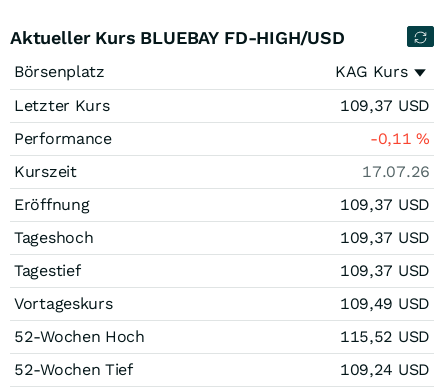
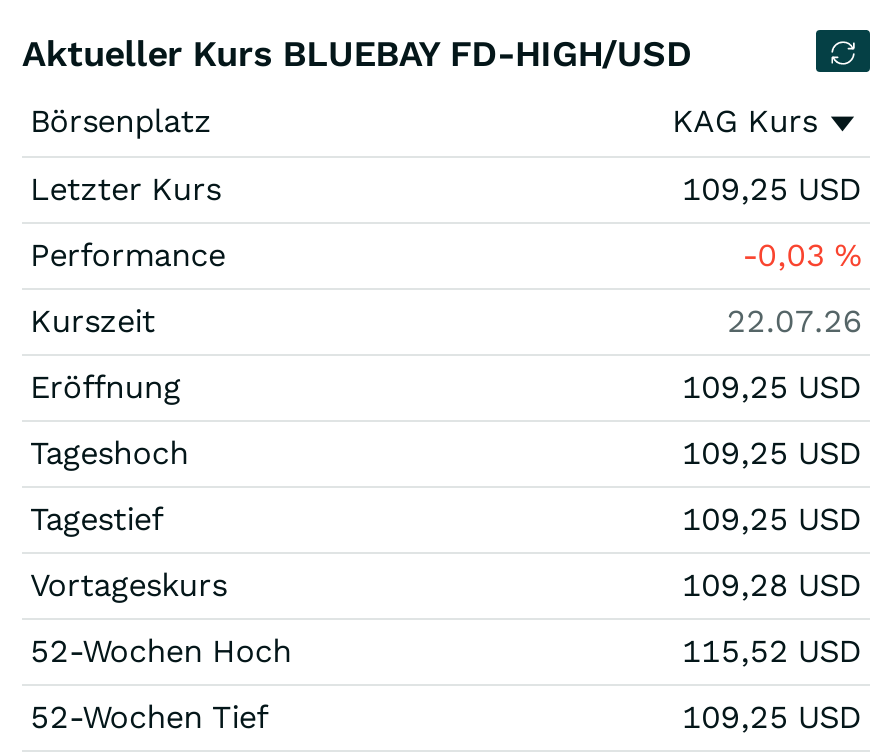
[340,96,430,115] 109,37 USD -> [682,170,862,208] 109,25 USD
[370,129,430,148] -0,11% -> [742,236,862,274] -0,03%
[362,162,430,181] 17.07.26 -> [727,302,862,340] 22.07.26
[340,195,430,214] 109,37 USD -> [682,368,862,406] 109,25 USD
[340,228,430,247] 109,37 USD -> [682,434,862,472] 109,25 USD
[340,261,430,280] 109,37 USD -> [682,500,862,538] 109,25 USD
[340,294,430,313] 109,49 USD -> [682,566,862,604] 109,28 USD
[340,360,430,379] 109,24 USD -> [682,698,862,736] 109,25 USD

